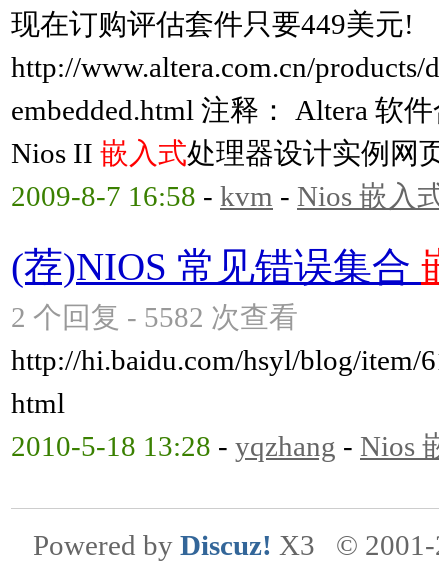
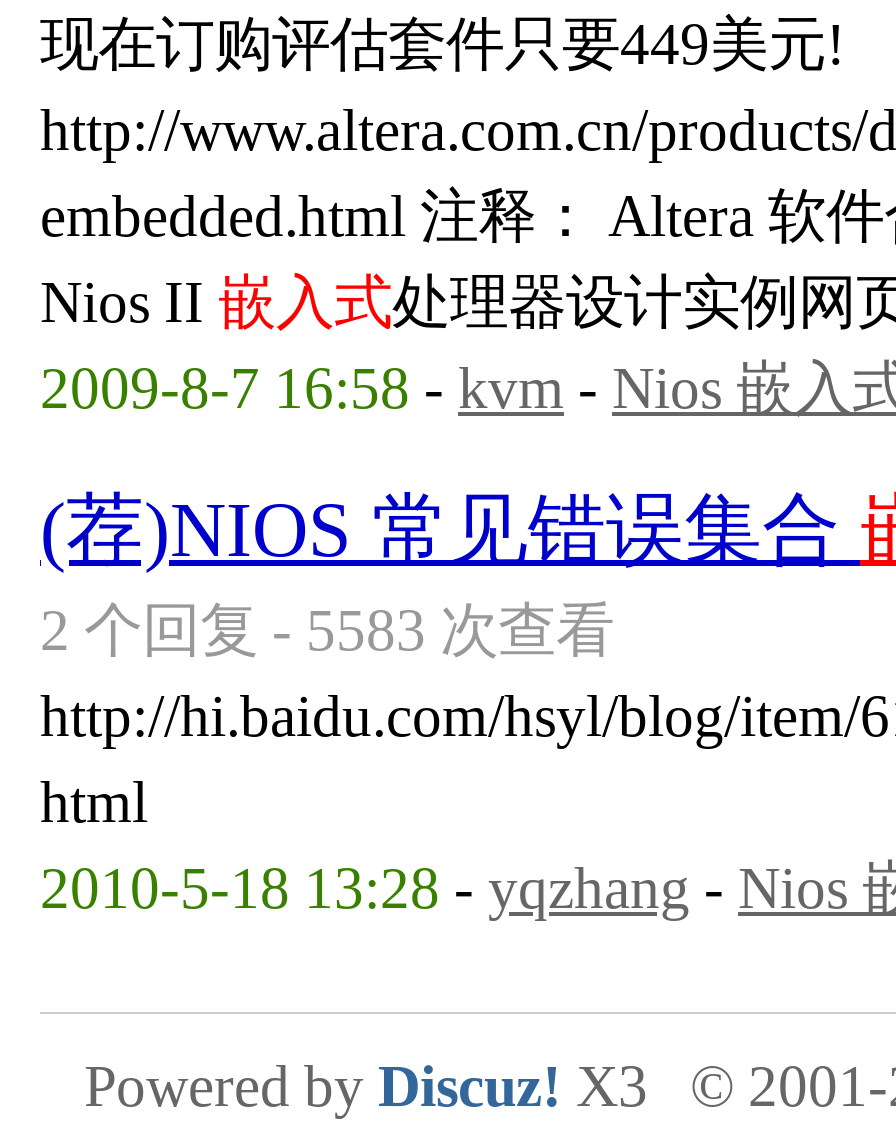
[11,301,298,333] 2 个回复 - 5582 次查看 -> [40,598,614,662] 2 个回复 - 5583 次查看

